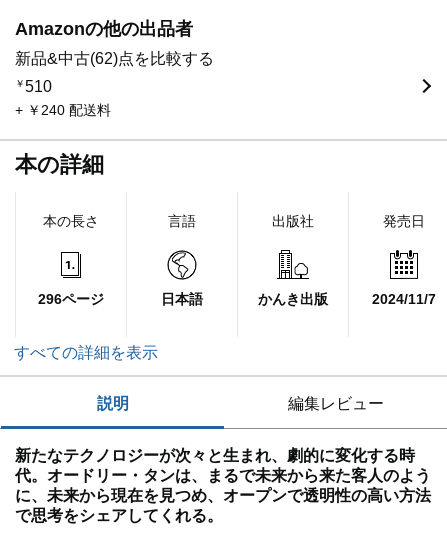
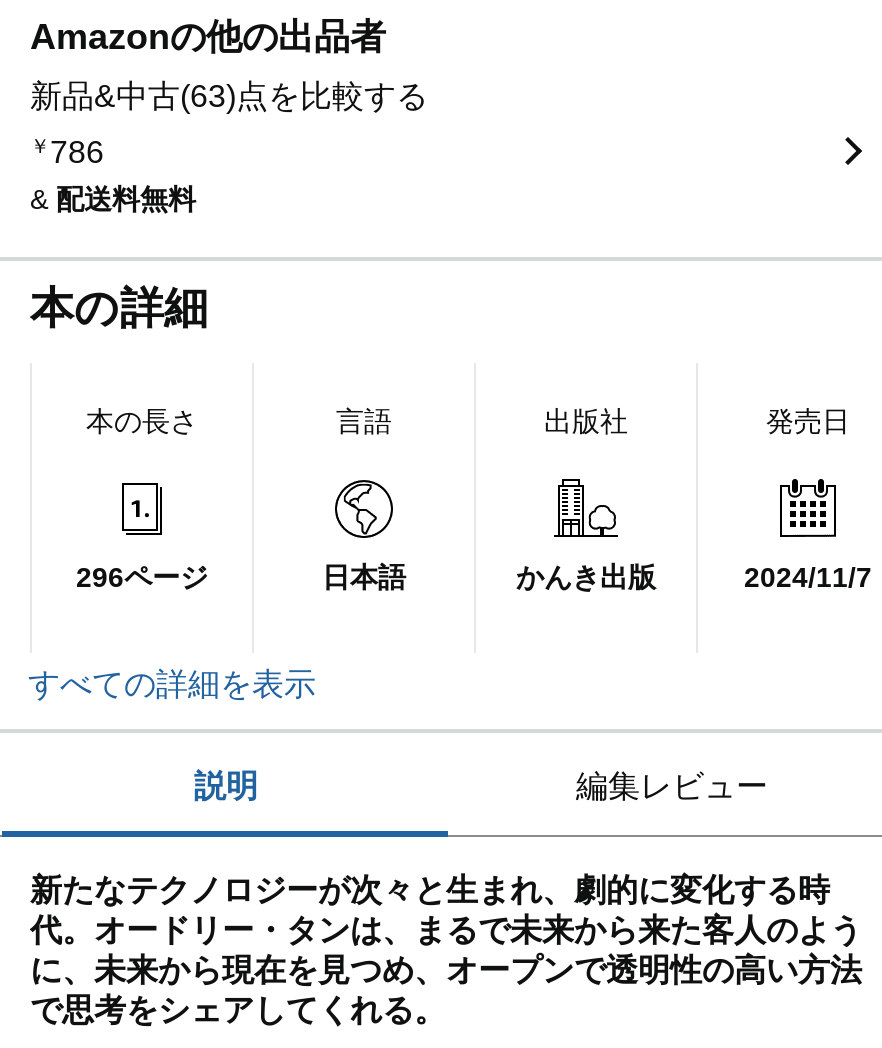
[15,50,214,67] 新品&中古(62)点を比較する -> [30,80,428,114] 新品&中古(63)点を比較する
[15,78,52,95] ￥510 -> [30,136,104,170] ￥786
[15,102,111,118] + ￥240 配送料 -> [30,184,196,216] &配送料無料

